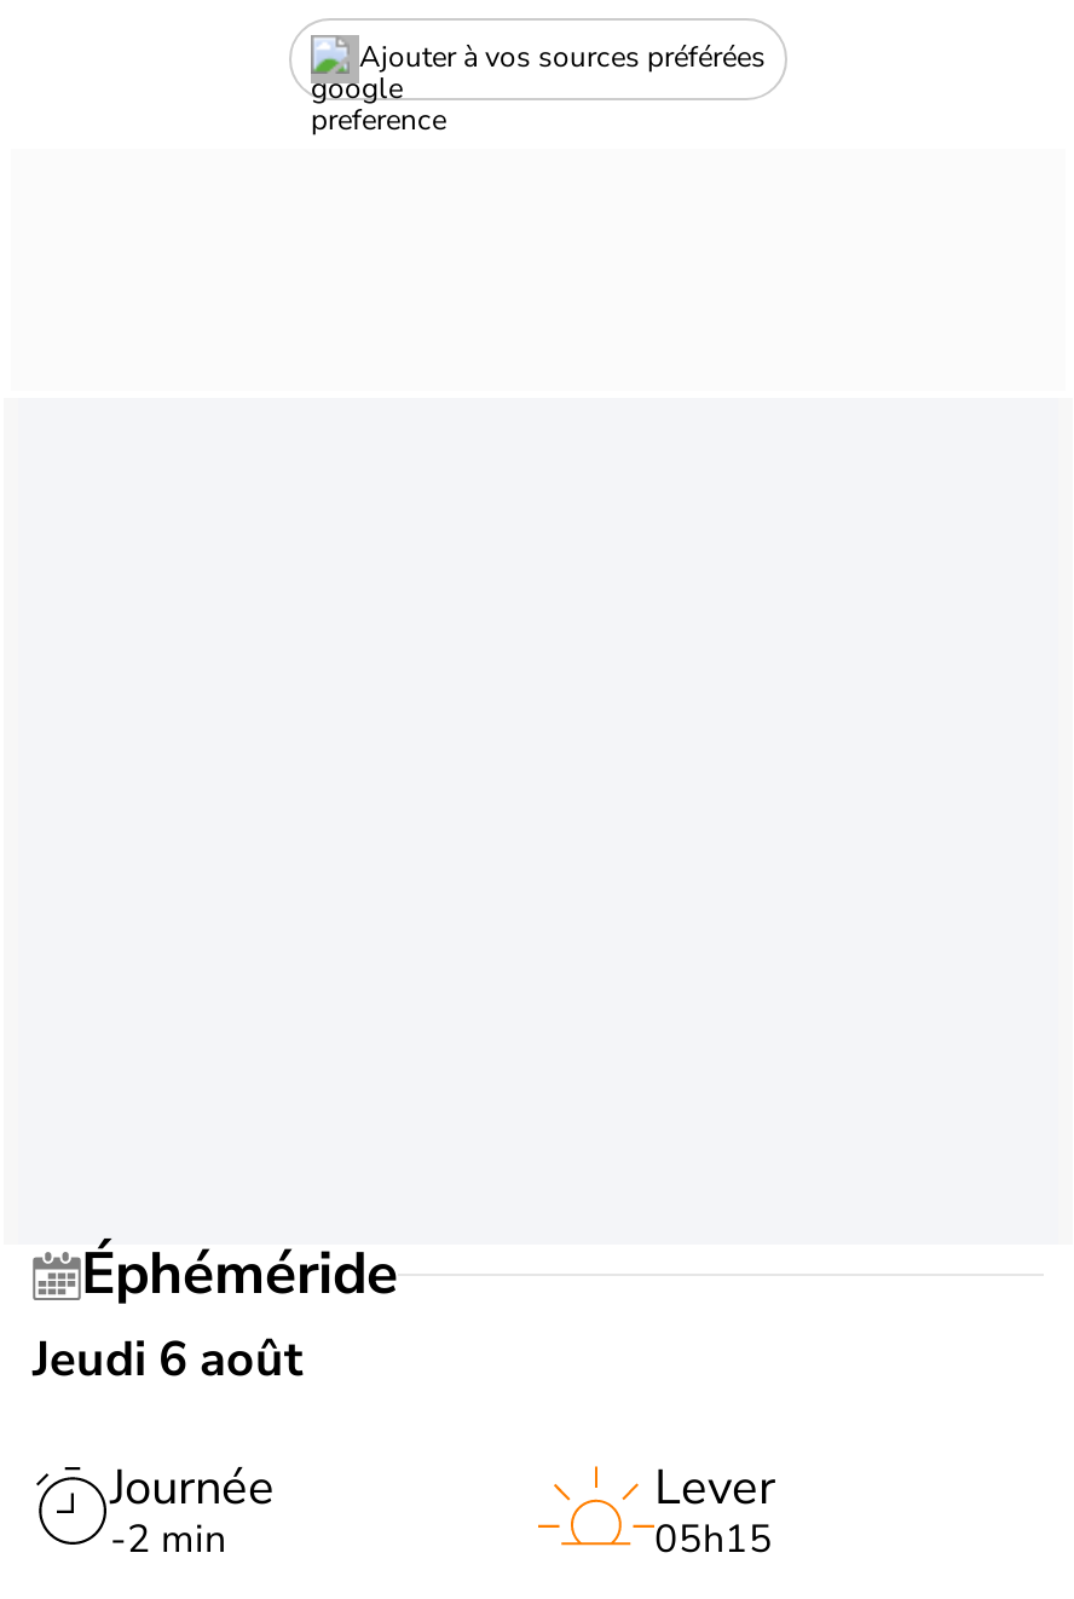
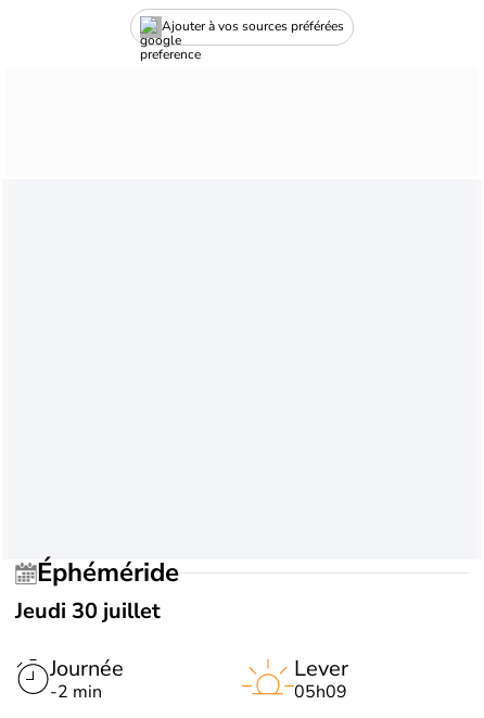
[33,1326,304,1392] Jeudi 6 août -> [15,596,161,625] Jeudi 30 juillet
[654,1513,773,1566] 05h15 -> [294,680,347,704] 05h09

